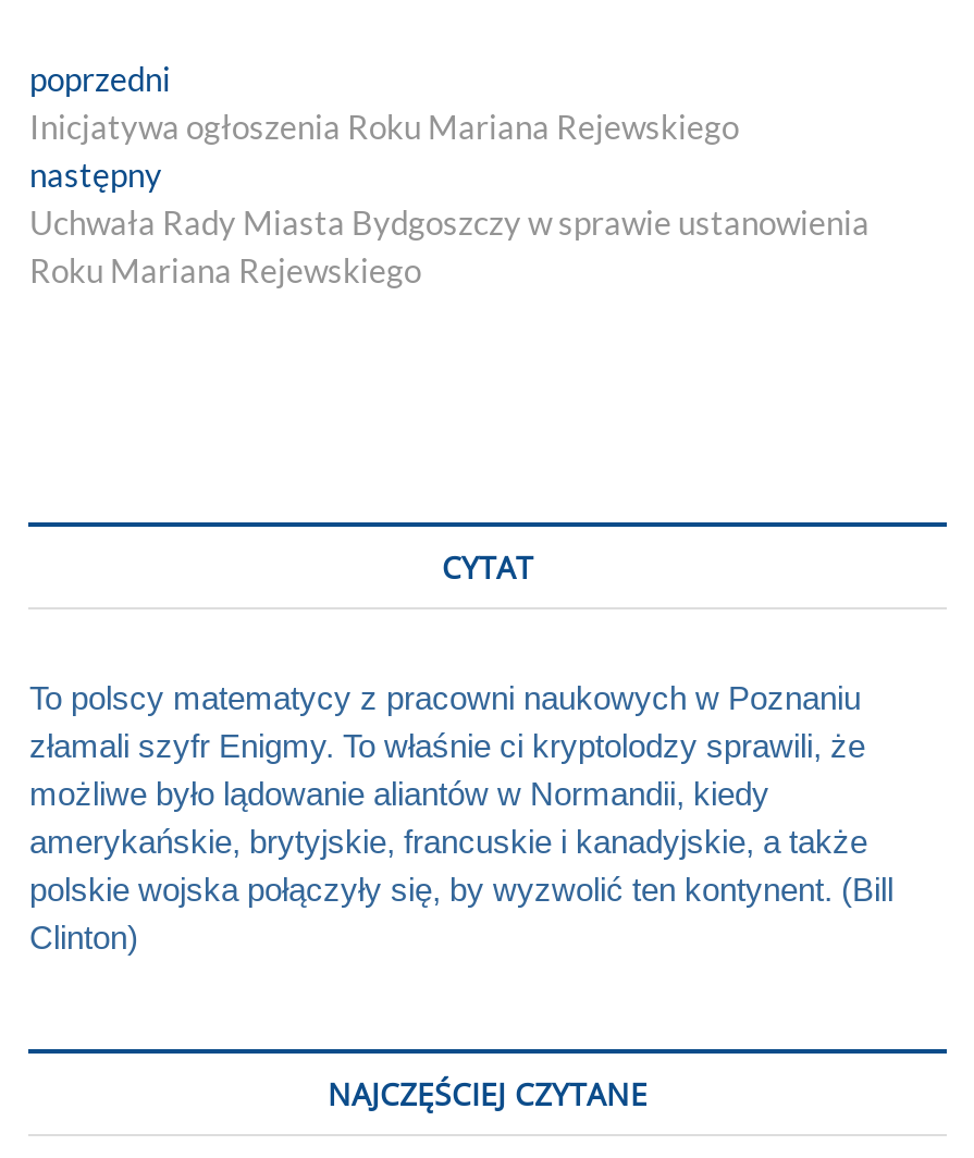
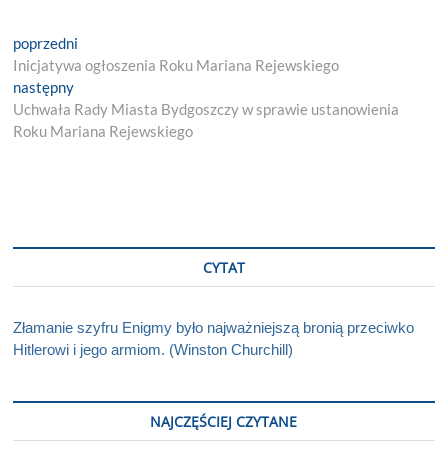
[29,678,893,954] To polscy matematycy z pracowni naukowych w Poznaniu | złamali szyfr Enigmy. To właśnie ci kryptolodzy sprawili, że | możliwe było lądowanie aliantów w Normandii, kiedy | amerykańskie, brytyjskie, francuskie i kanadyjskie, a także | polskie wojska połączyły się, by wyzwolić ten kontynent. (Bill | Clinton) -> [13,318,414,357] Złamanie szyfru Enigmy było najważniejszą bronią przeciwko | Hitlerowi i jego armiom. (Winston Churchill)

